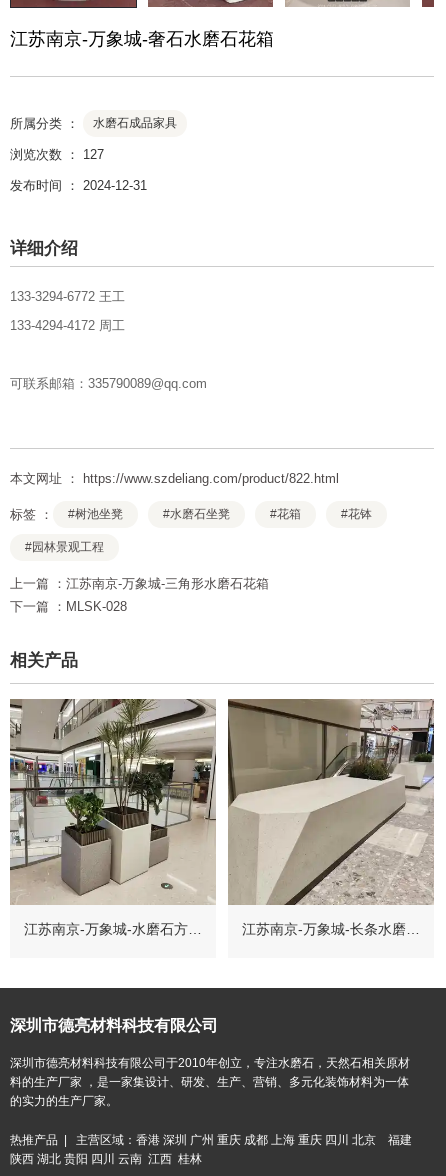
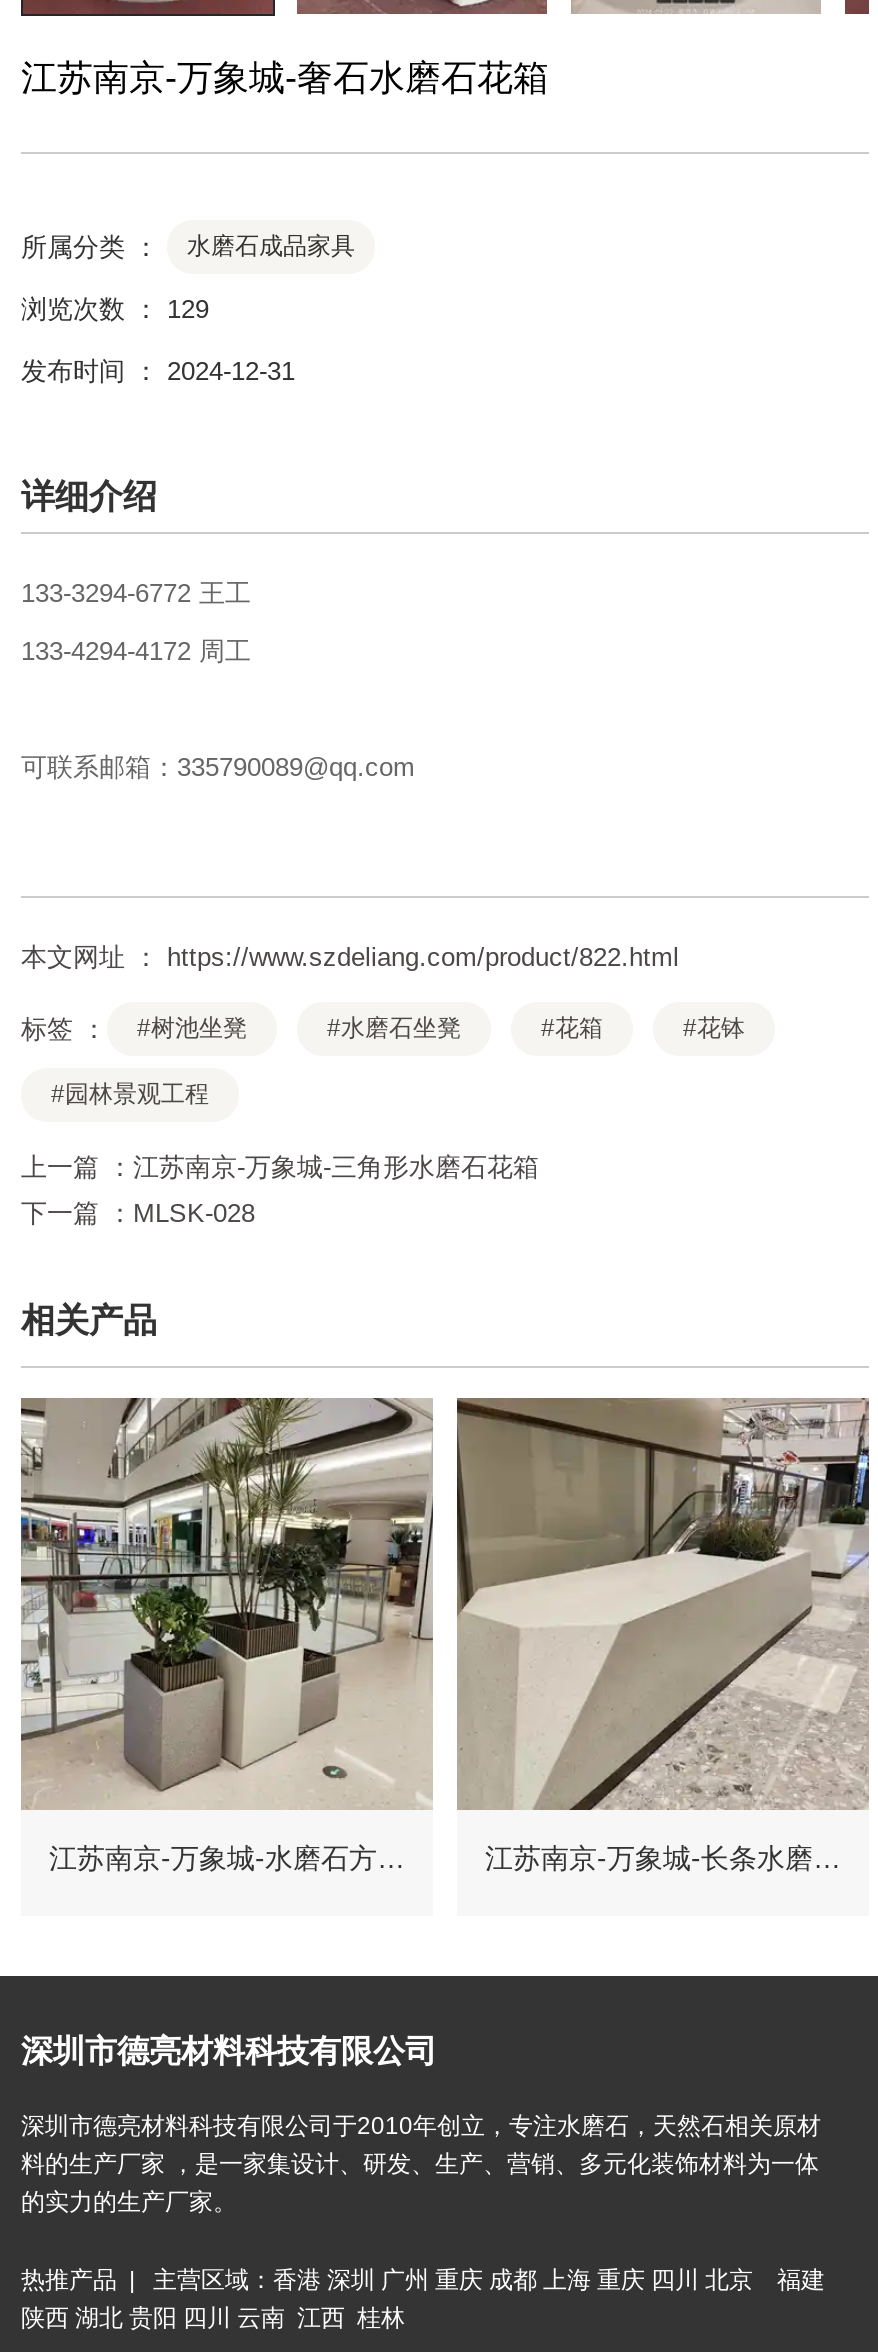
[10,147,104,162] 浏览次数 ：127 -> [21,294,209,324] 浏览次数 ：129

